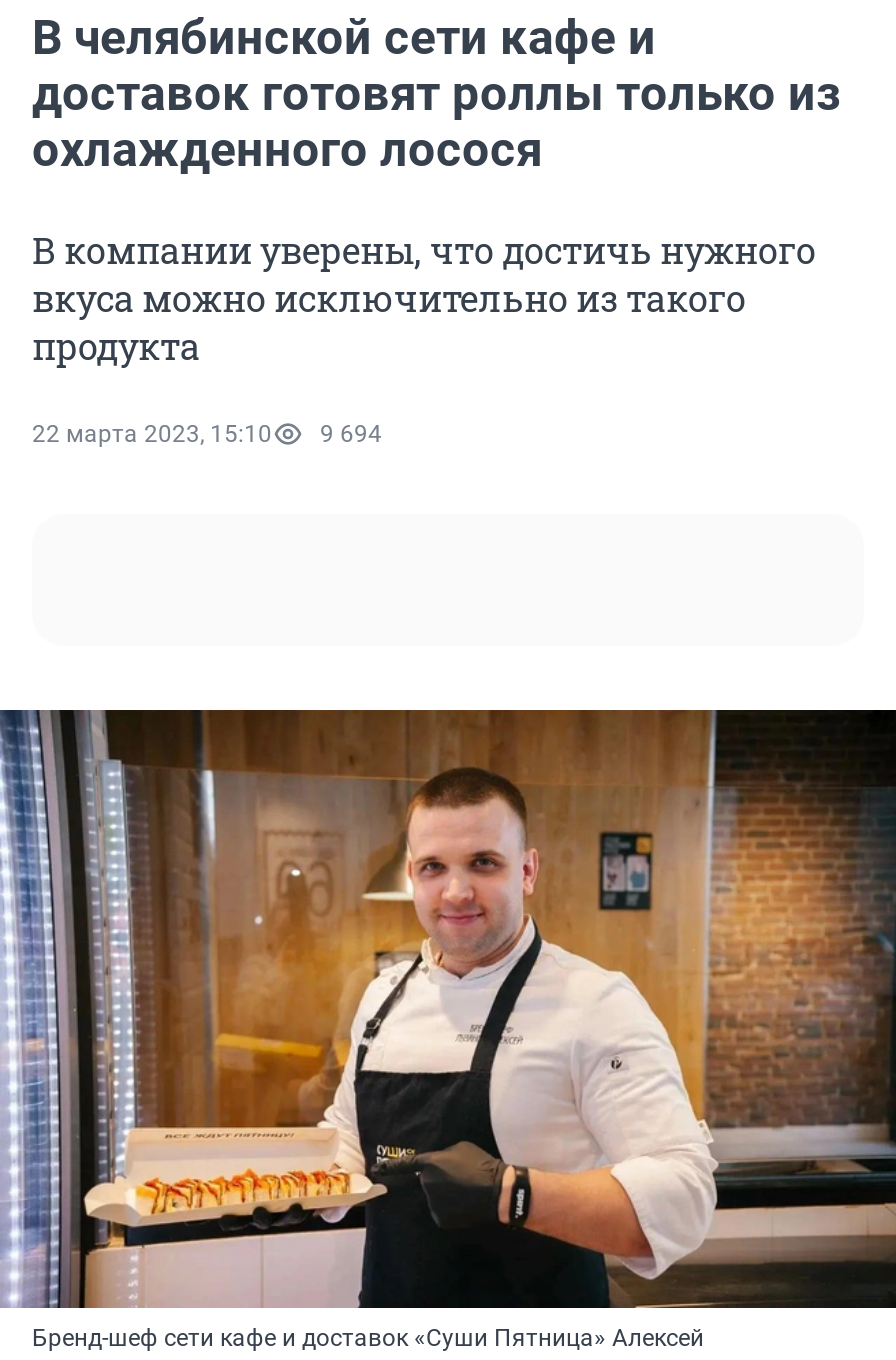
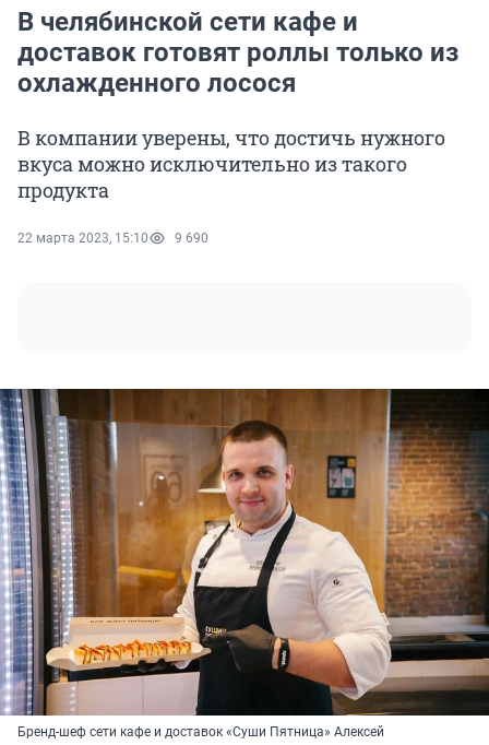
[32,420,382,448] 22 марта 2023, 15:10 9 694 -> [17,231,208,246] 22 марта 2023, 15:10 9 690

